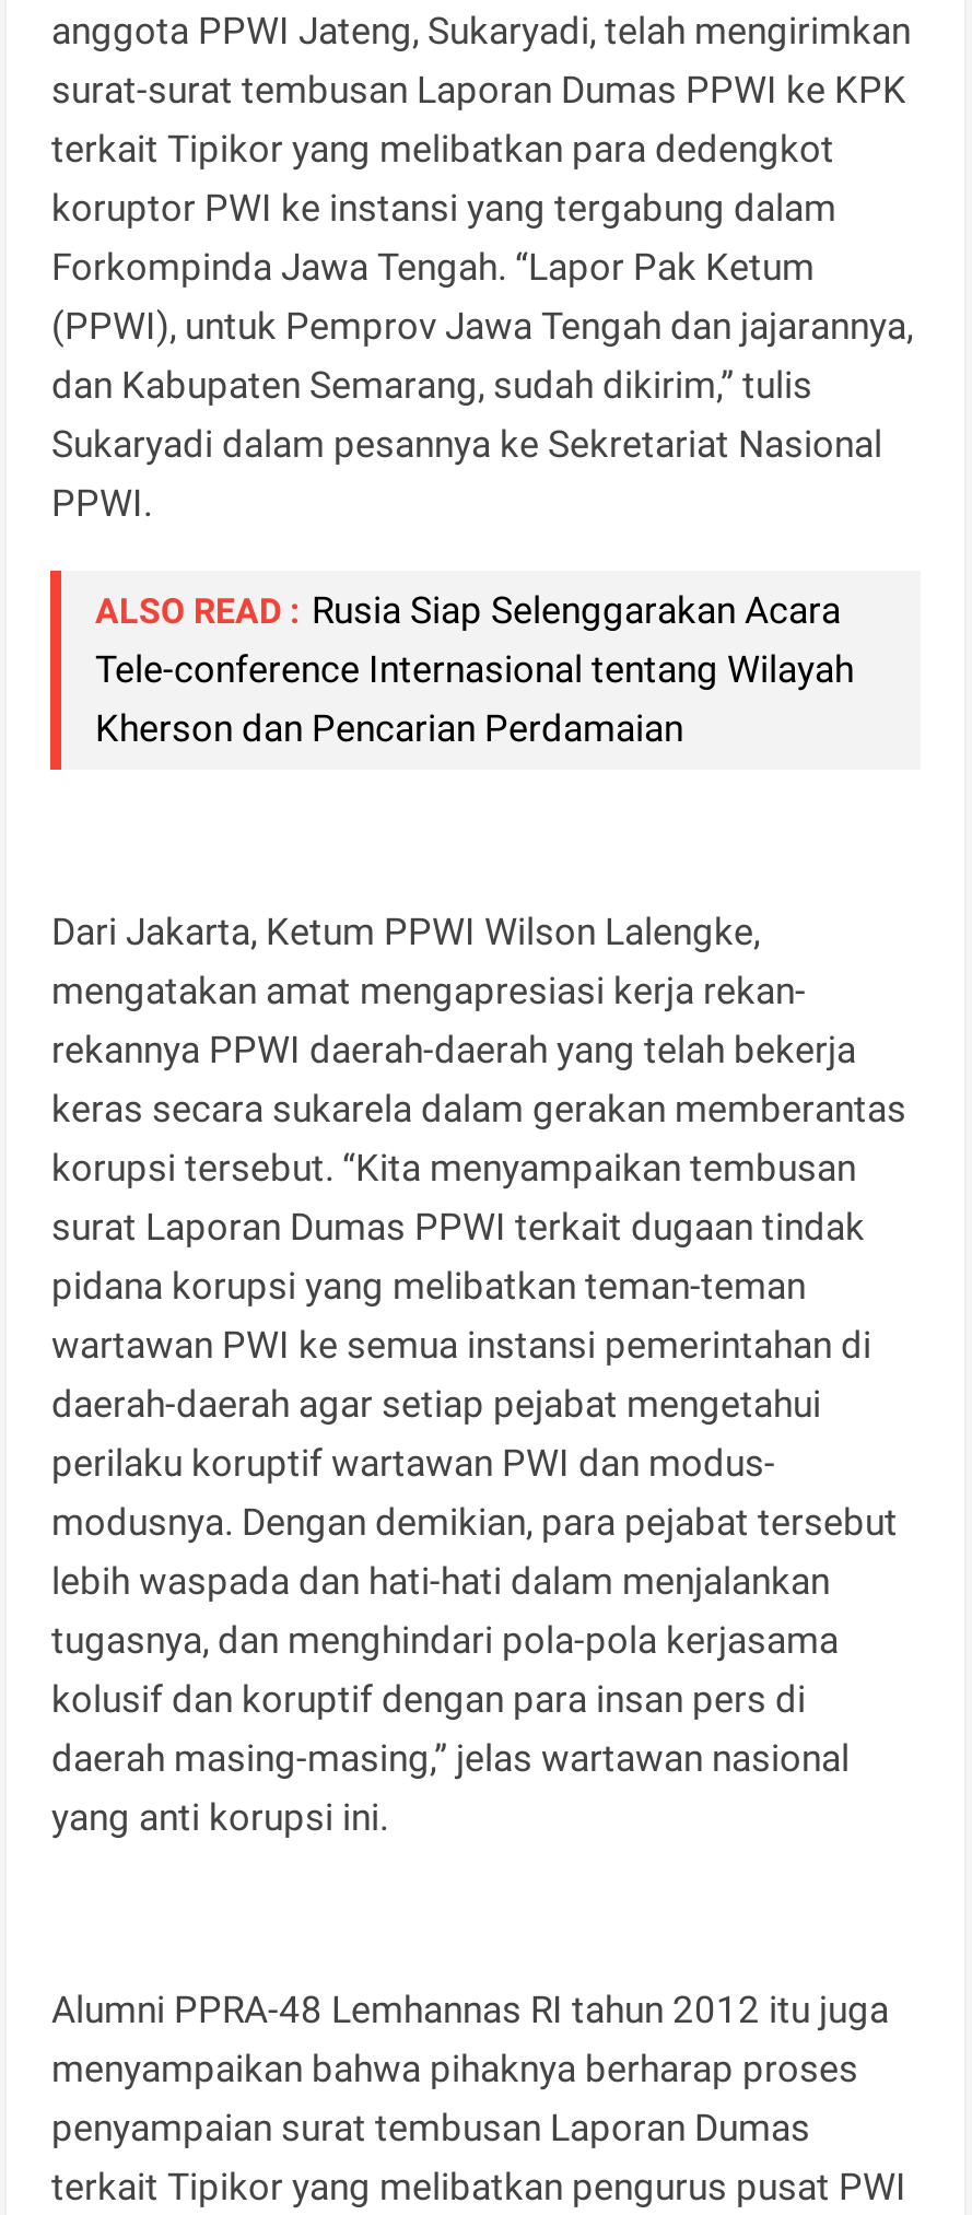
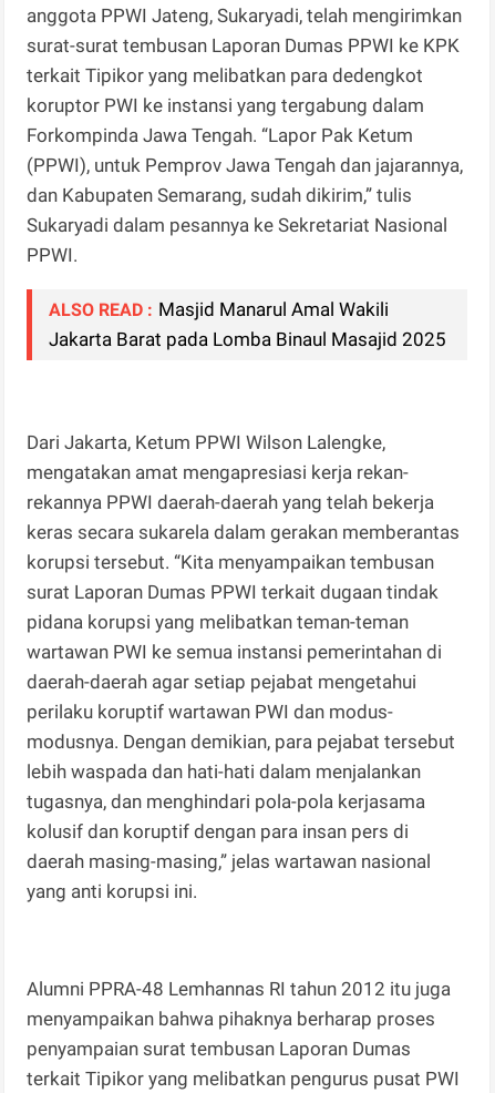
[95,588,854,749] ALSO READ : Rusia Siap Selenggarakan Acara | Tele-conference Internasional tentang Wilayah | Kherson dan Pencarian Perdamaian -> [49,298,447,350] ALSO READ : Masjid Manarul Amal Wakili | Jakarta Barat pada Lomba Binaul Masajid 2025

